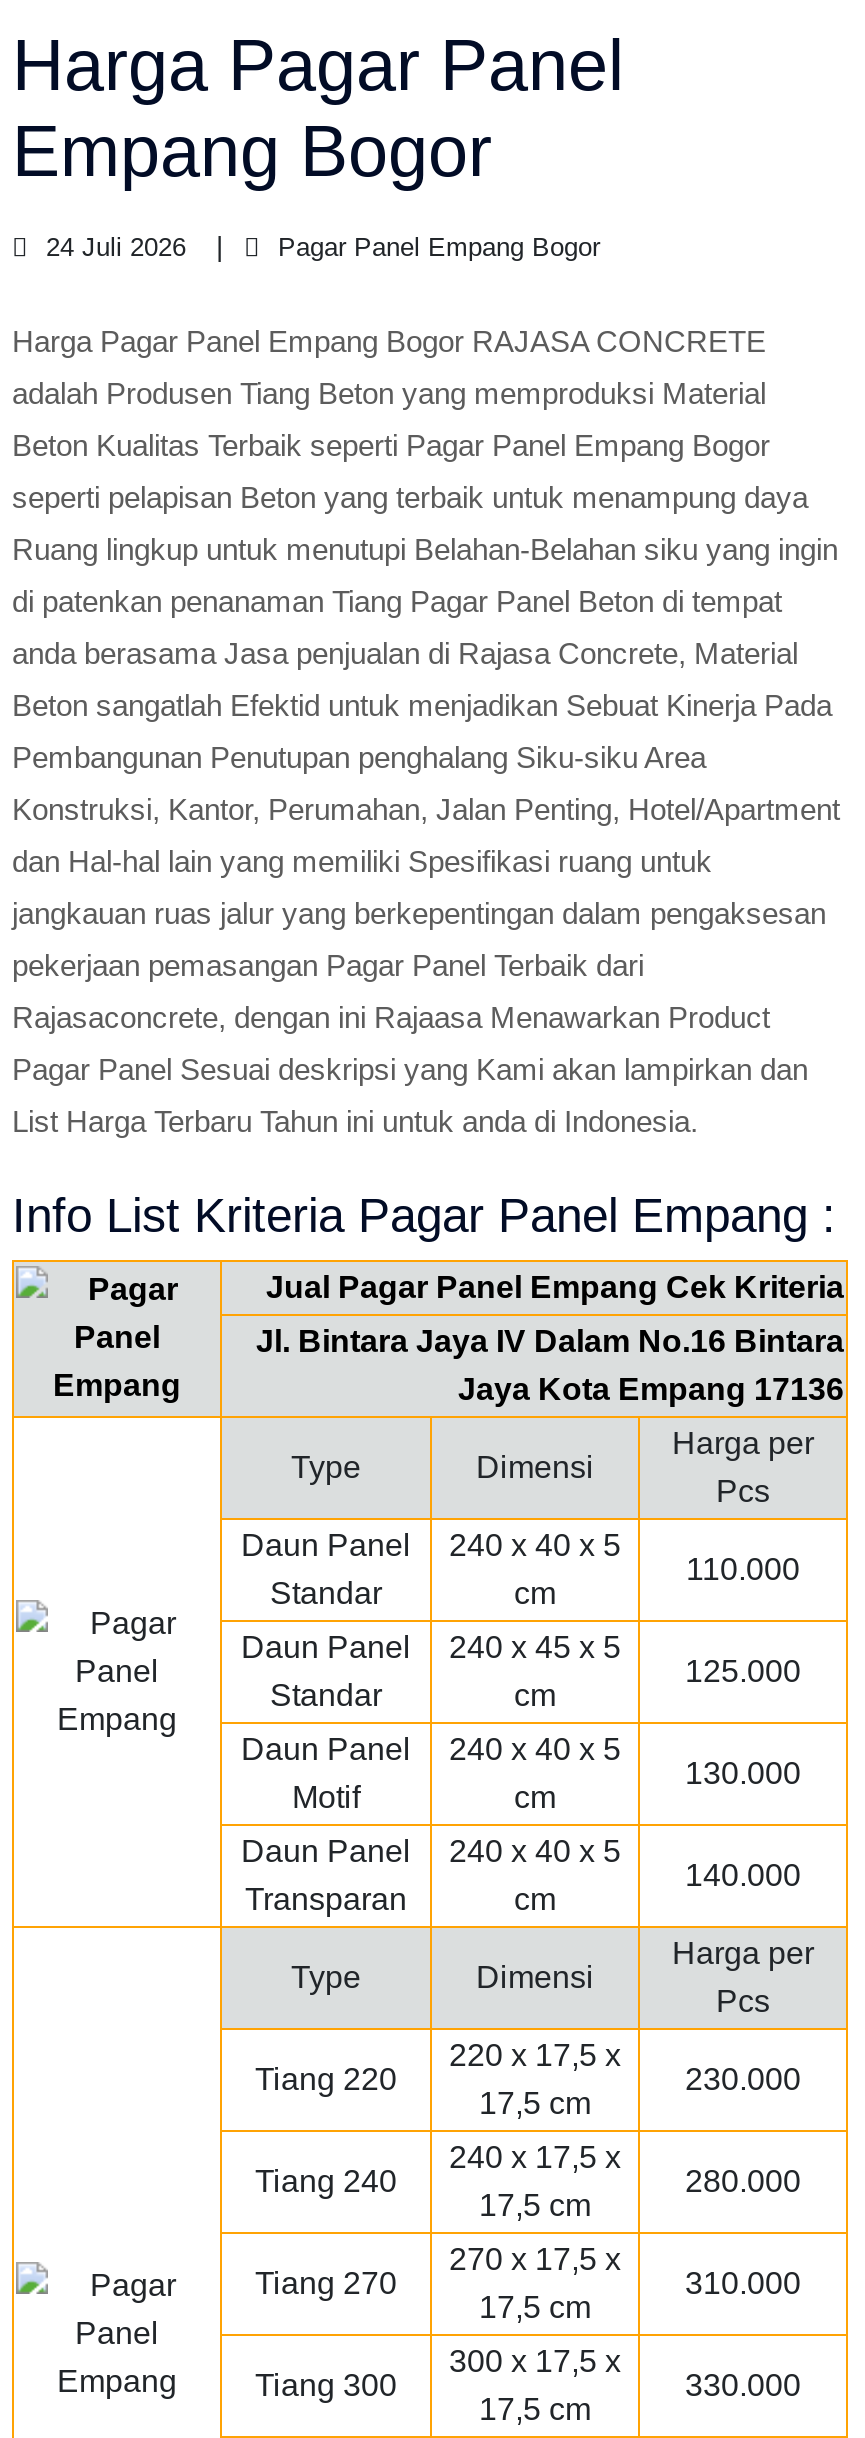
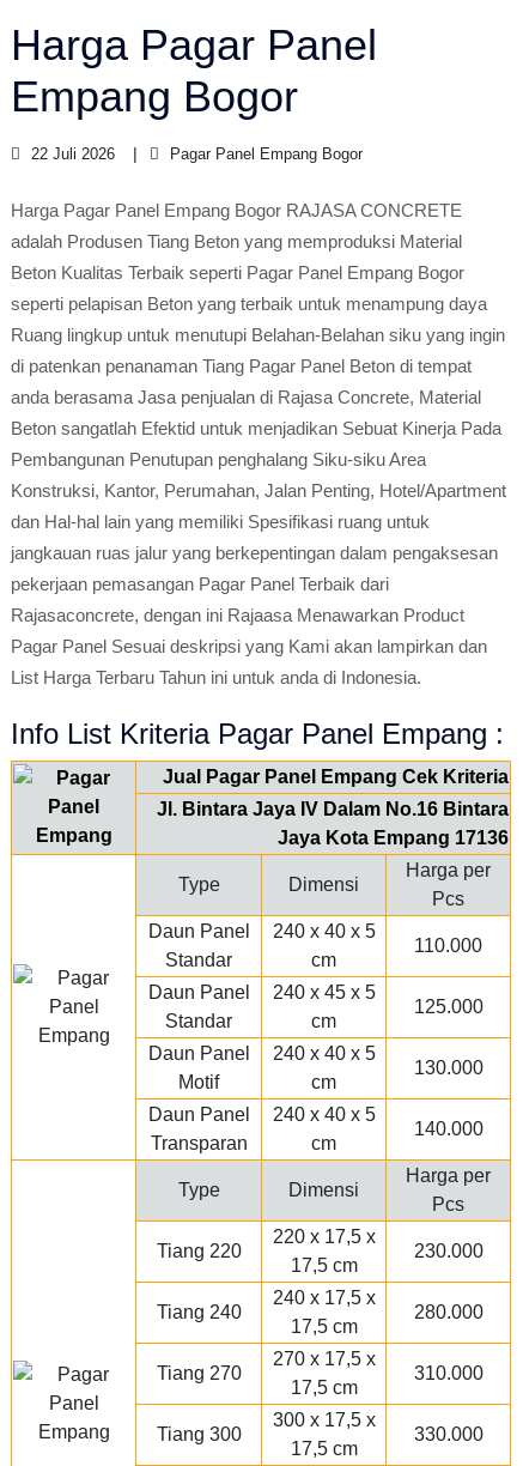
[38,232,186,262] 24 Juli 2026 -> [26,145,115,163] 22 Juli 2026

